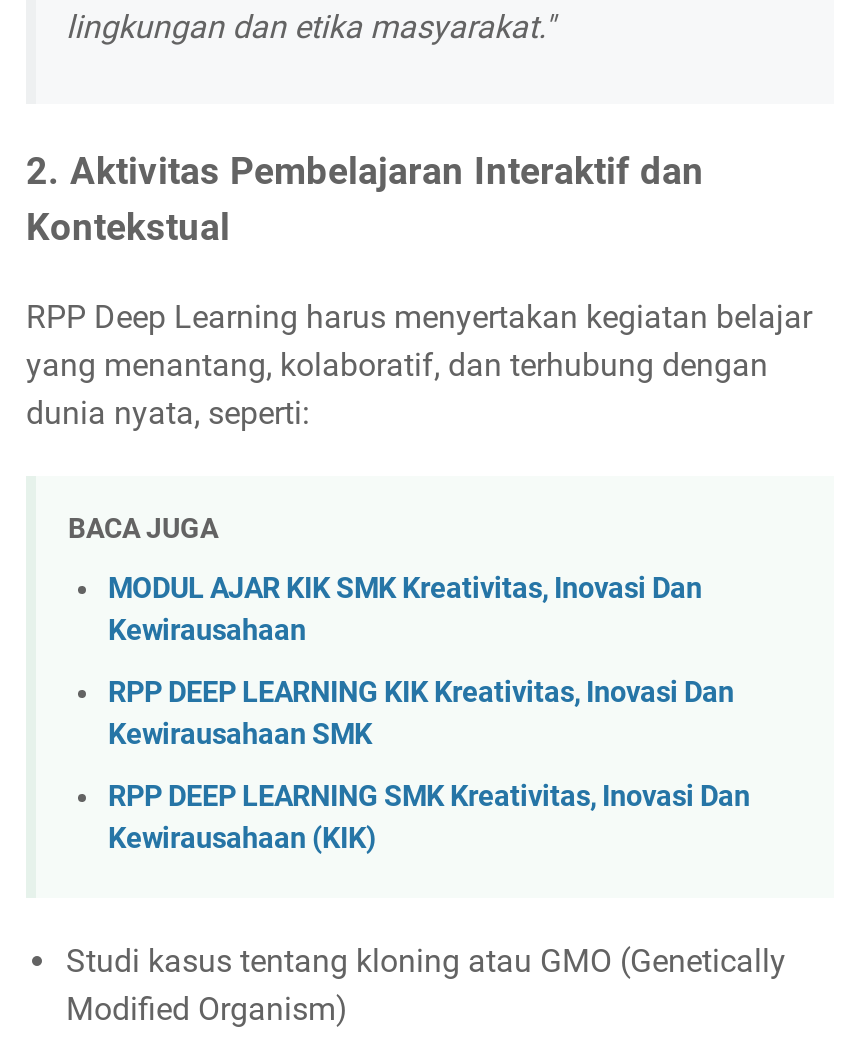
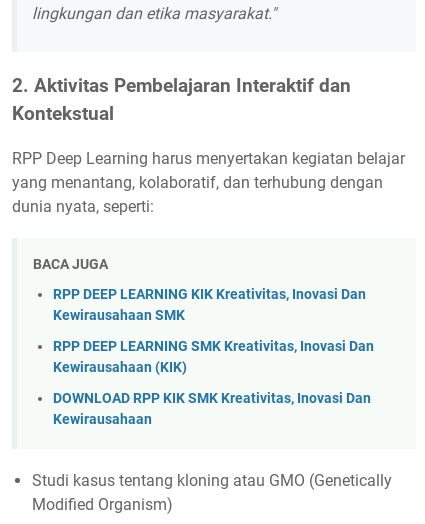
[108,573,702,607] MODUL AJAR KIK SMK Kreativitas, Inovasi Dan -> none
moved [108,615,306,649] -> [53,410,152,427]: Kewirausahaan
moved [108,676,750,855] -> [53,286,374,376]: RPP DEEP LEARNING KIK Kreativitas, Inovasi Dan | Kewirausahaan SMK | RPP DEEP LEARNING SMK Kreativitas, Inovasi Dan | Kewirausahaan (KIK)
none -> [53,389,371,406] DOWNLOAD RPP KIK SMK Kreativitas, Inovasi Dan

